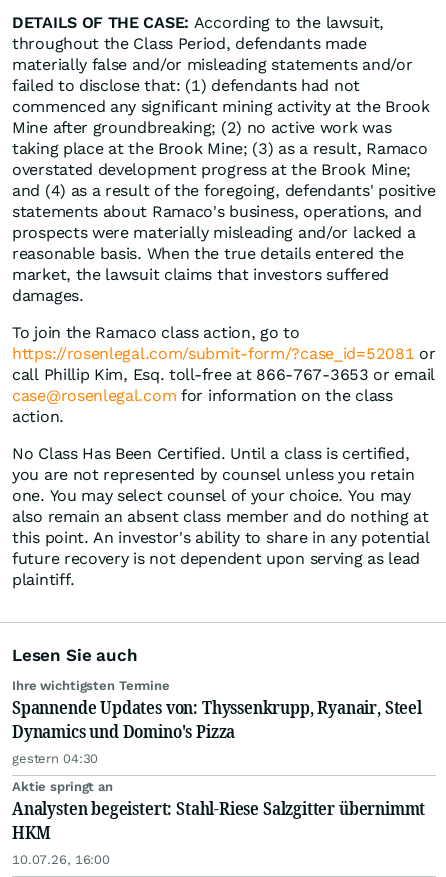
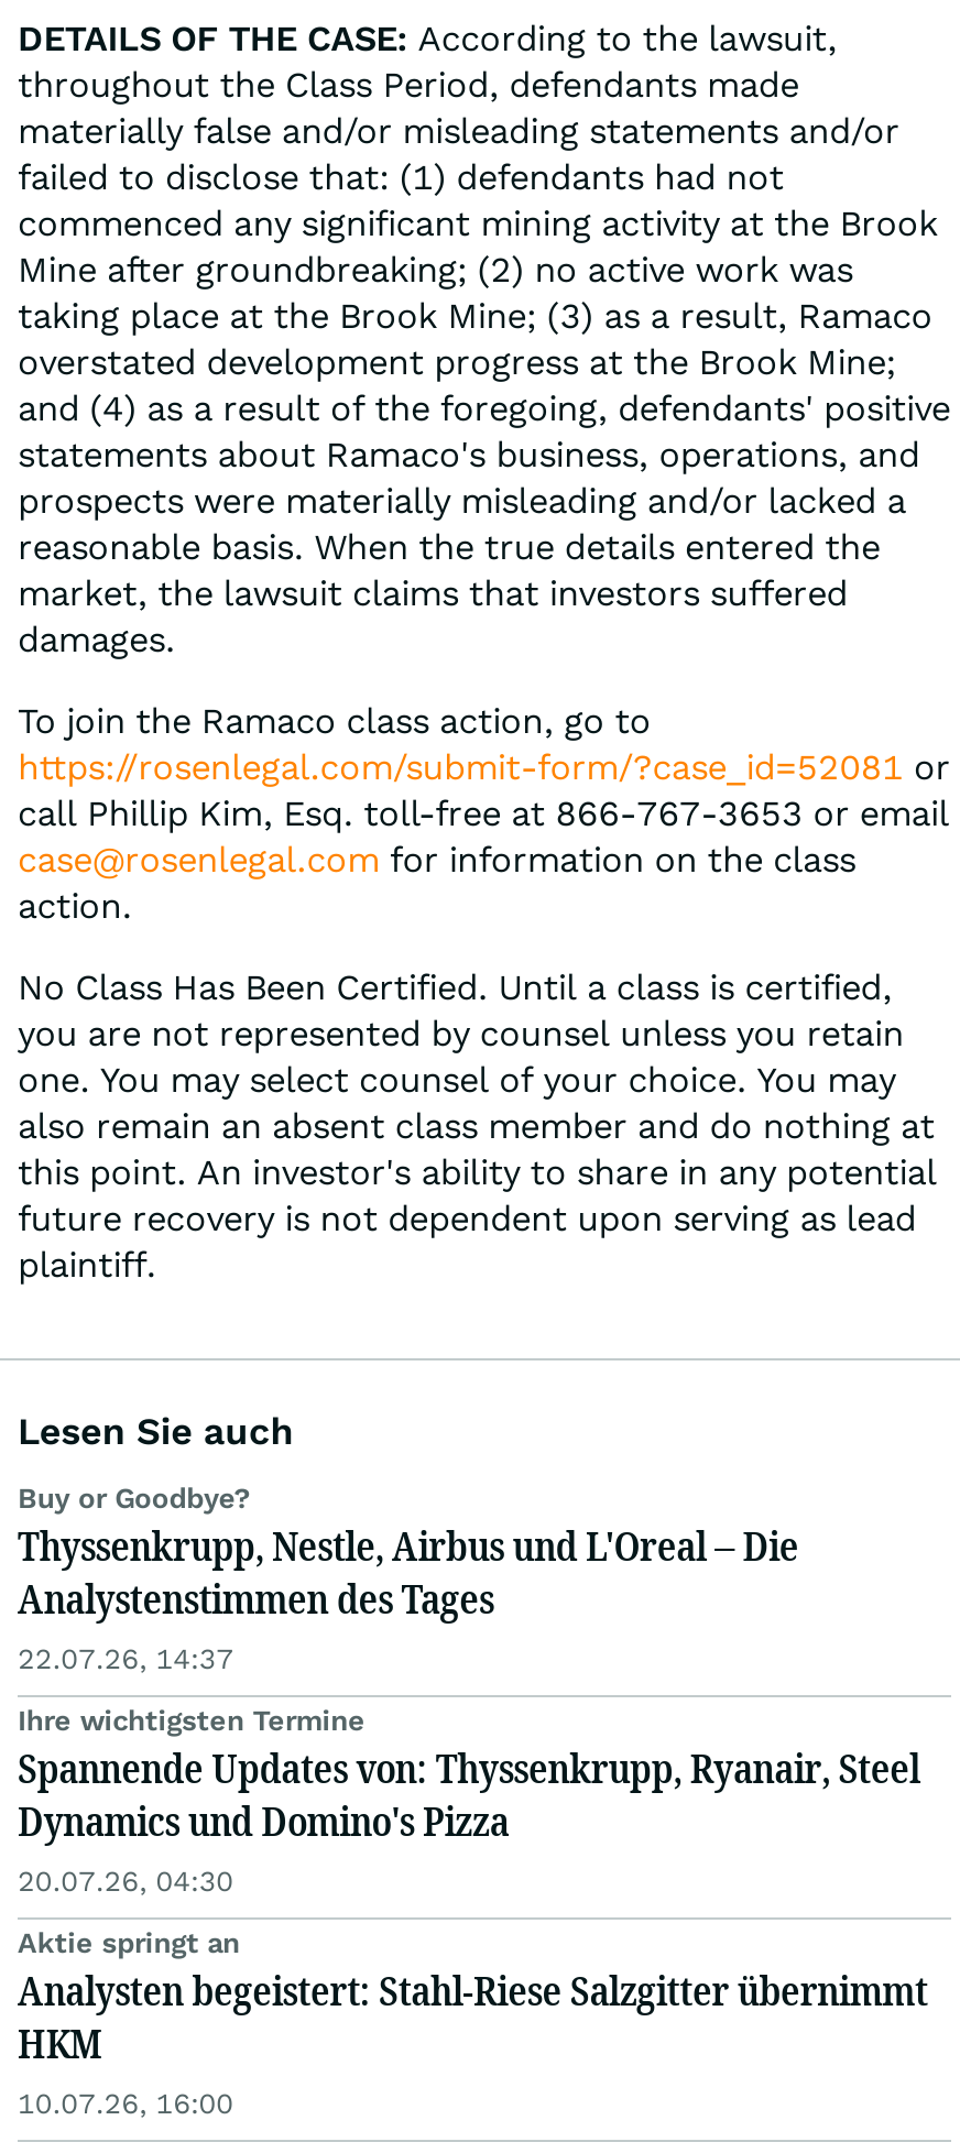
none -> [18,1482,799,1676] Buy or Goodbye? | Thyssenkrupp, Nestle, Airbus und L'Oreal – Die | Analystenstimmen des Tages | 22.07.26, 14:37
[12,751,98,766] gestern 04:30 -> [18,1865,234,1898] 20.07.26, 04:30

